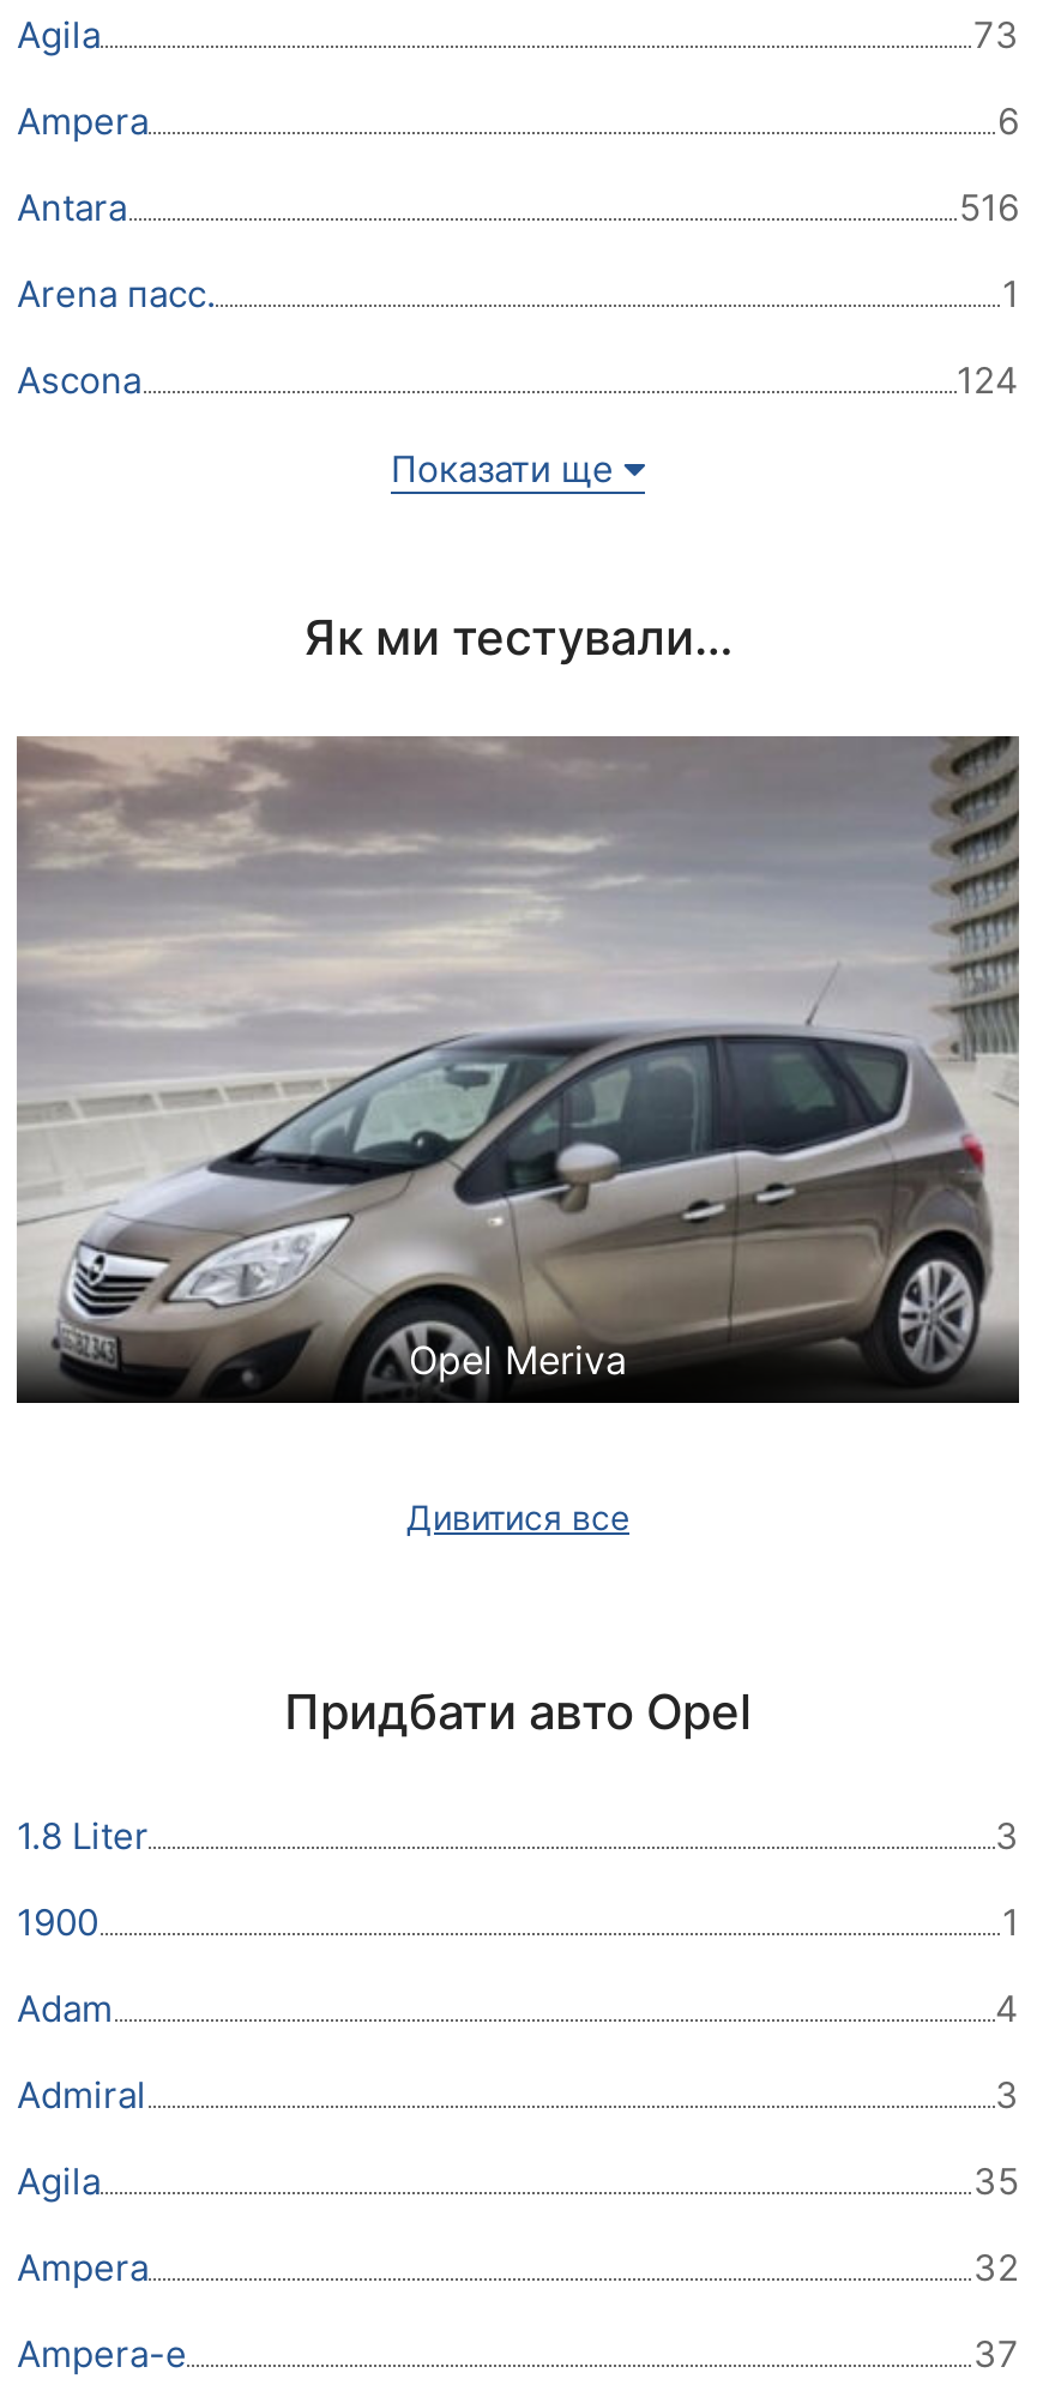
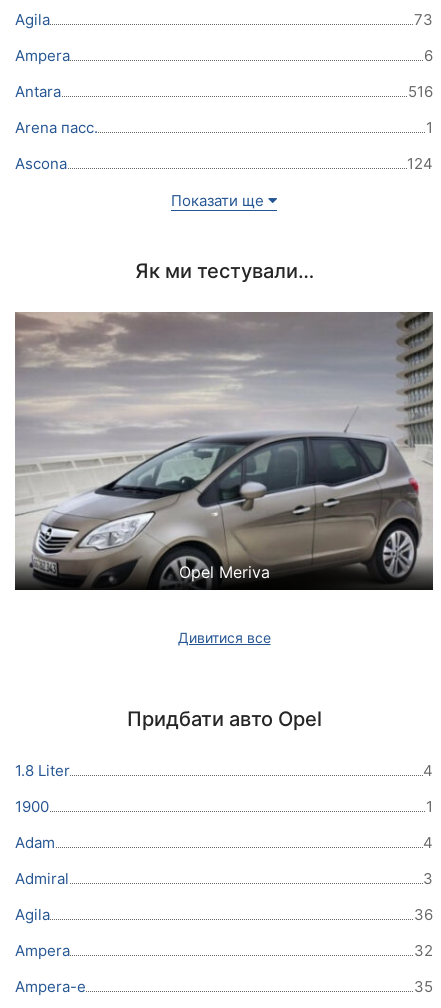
[995,1814,1019,1859] 3 -> [423,761,433,780] 4
[973,2159,1019,2205] 35 -> [414,905,433,924] 36
[973,2332,1019,2377] 37 -> [414,977,433,996] 35

